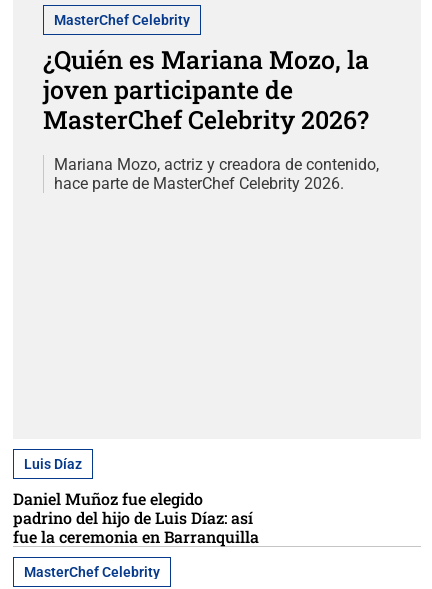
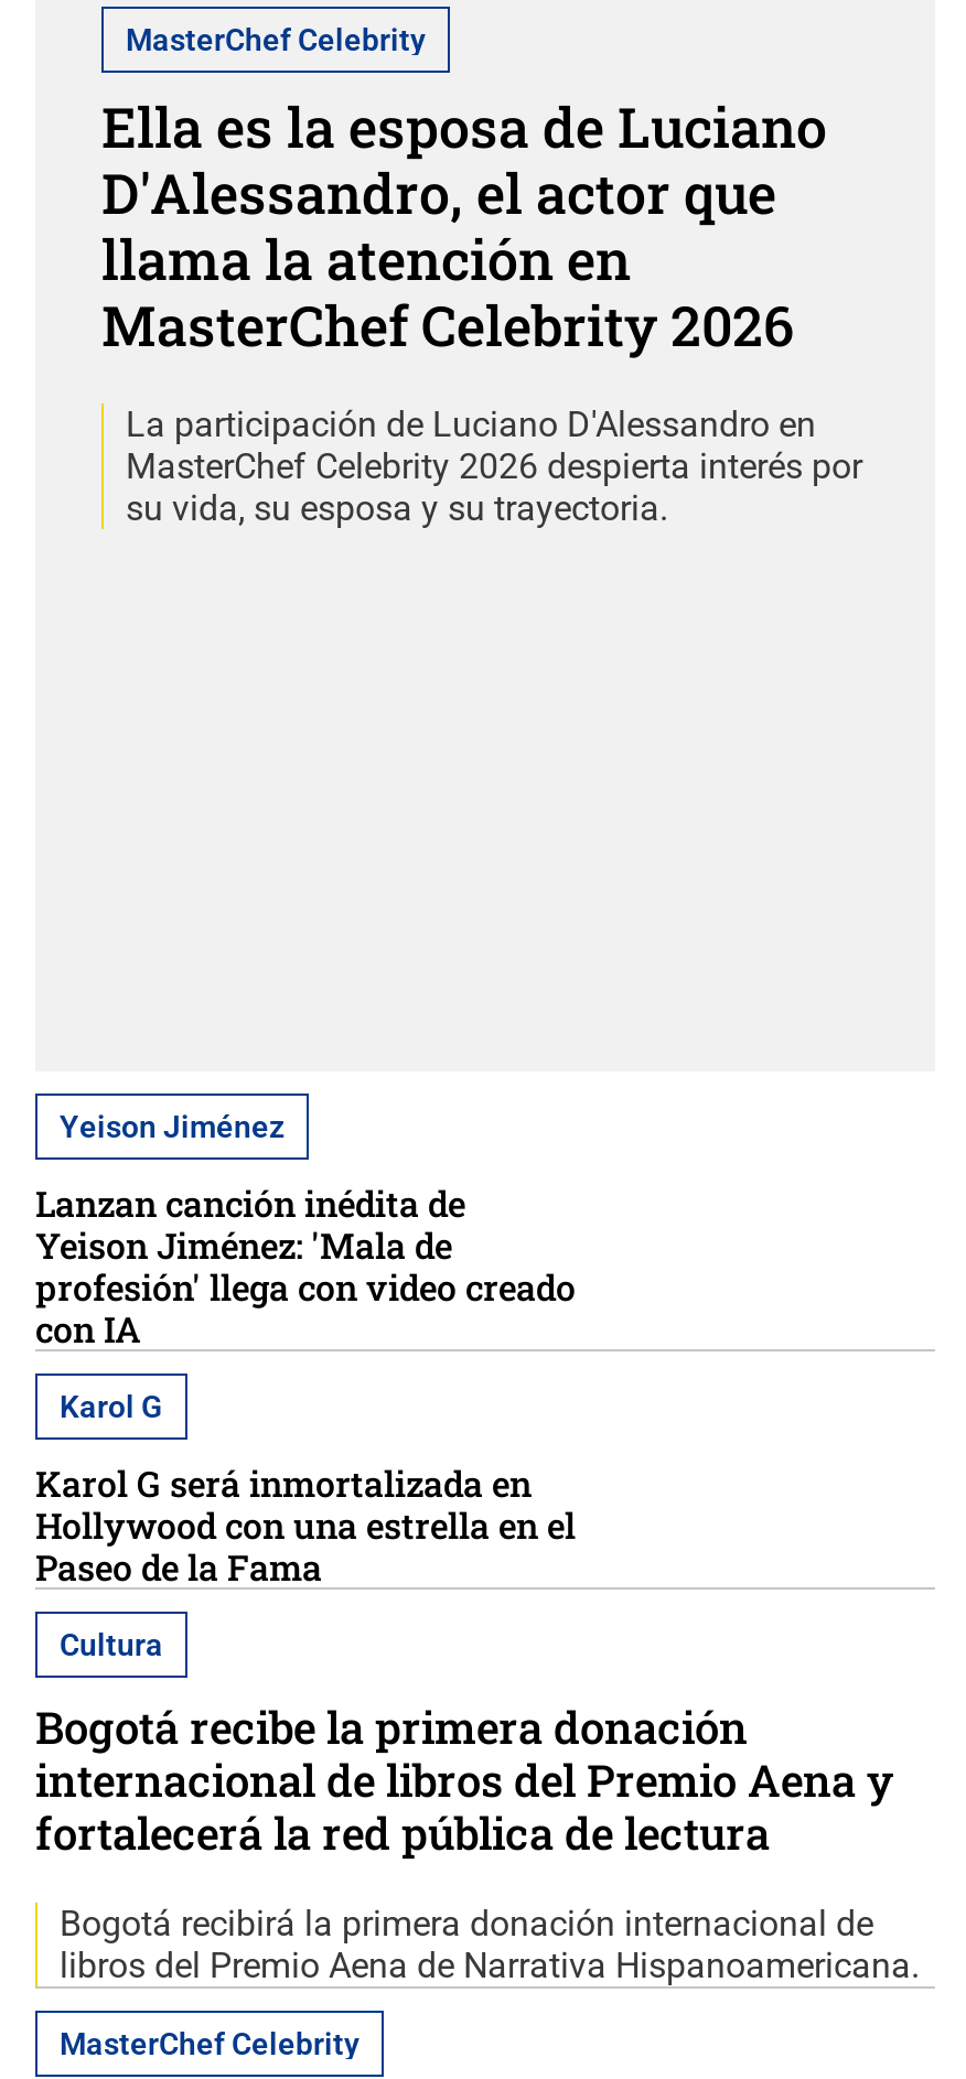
[43,43,379,193] ¿Quién es Mariana Mozo, la | joven participante de | MasterChef Celebrity 2026? | Mariana Mozo, actriz y creadora de contenido, | hace parte de MasterChef Celebrity 2026. -> [101,90,862,529] Ella es la esposa de Luciano | D'Alessandro, el actor que | llama la atención en | MasterChef Celebrity 2026 | La participación de Luciano D'Alessandro en | MasterChef Celebrity 2026 despierta interés por | su vida, su esposa y su trayectoria.
[13,456,259,547] Luis Díaz | Daniel Muñoz fue elegido | padrino del hijo de Luis Díaz: así | fue la ceremonia en Barranquilla -> [35,1109,920,1986] Yeison Jiménez | Lanzan canción inédita de | Yeison Jiménez: 'Mala de | profesión' llega con video creado | con IA | Karol G | Karol G será inmortalizada en | Hollywood con una estrella en el | Paseo de la Fama | Cultura | Bogotá recibe la primera donación | internacional de libros del Premio Aena y | fortalecerá la red pública de lectura | Bogotá recibirá la primera donación internacional de | libros del Premio Aena de Narrativa Hispanoamericana.

